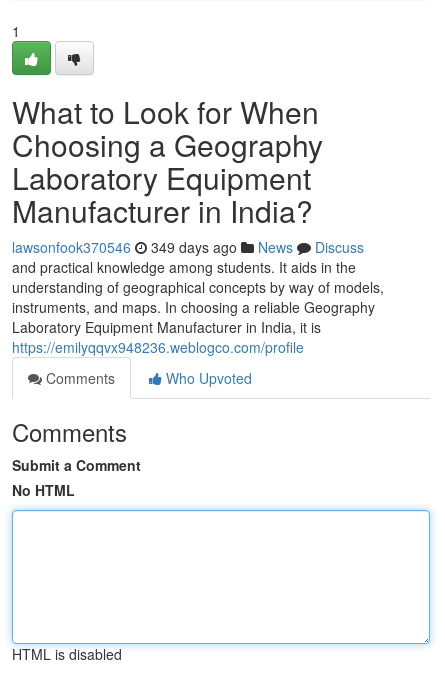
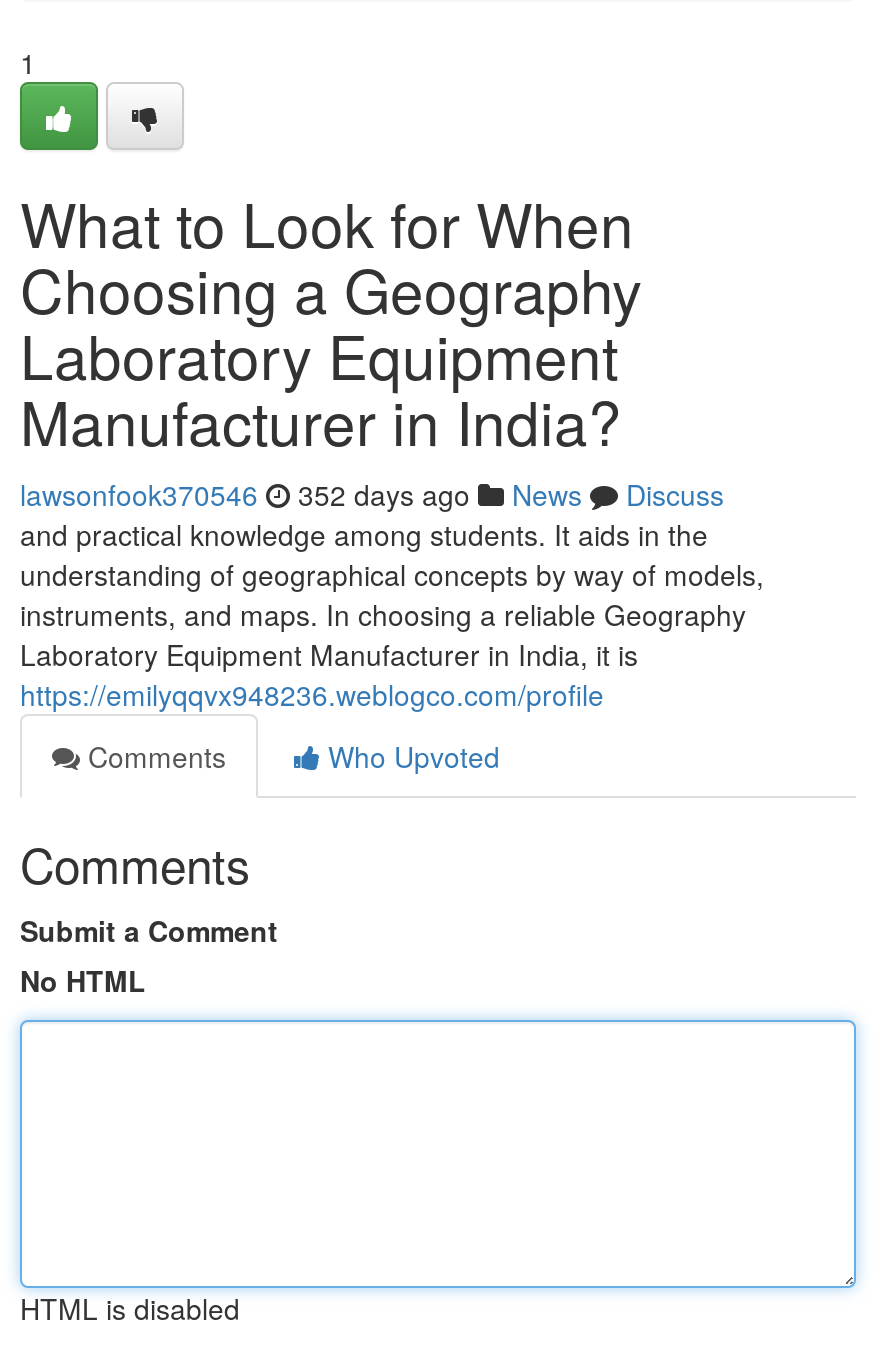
[12,237,364,257] lawsonfook370546 349 days ago News Discuss -> [20,474,724,514] lawsonfook370546 352 days ago News Discuss

